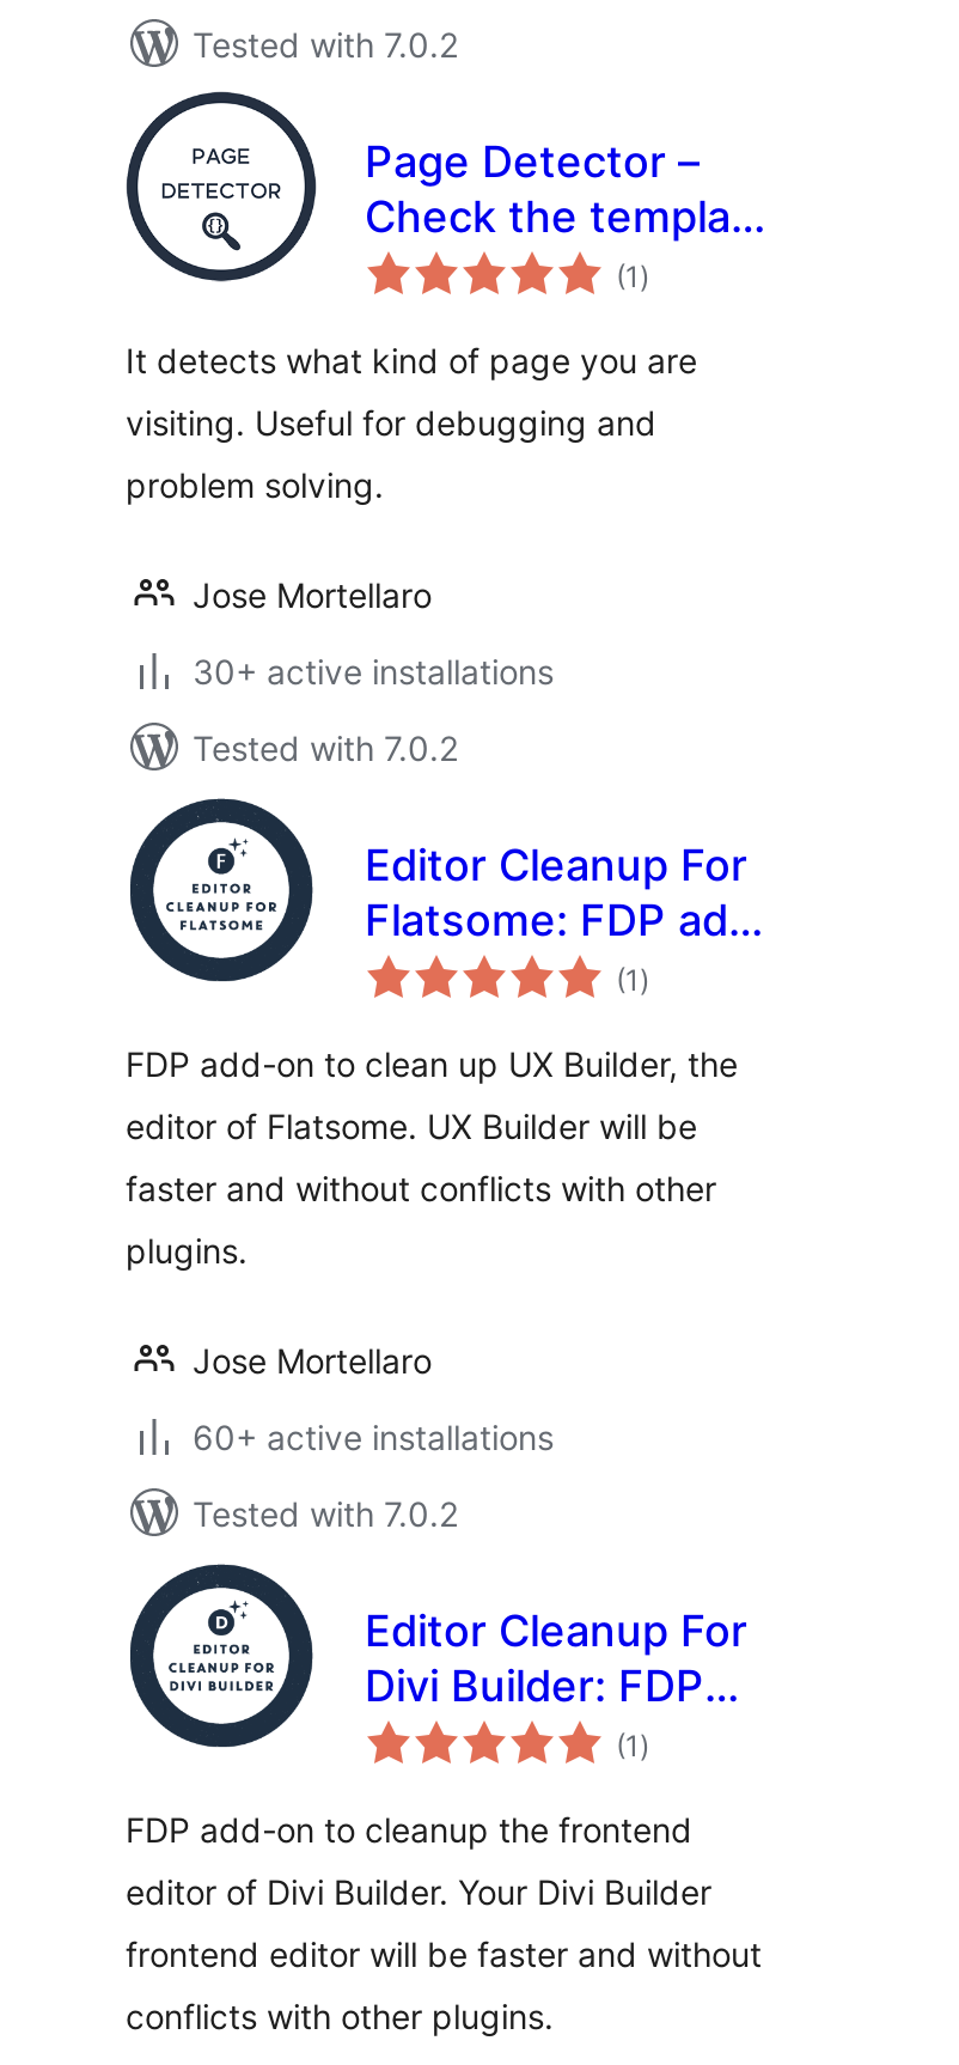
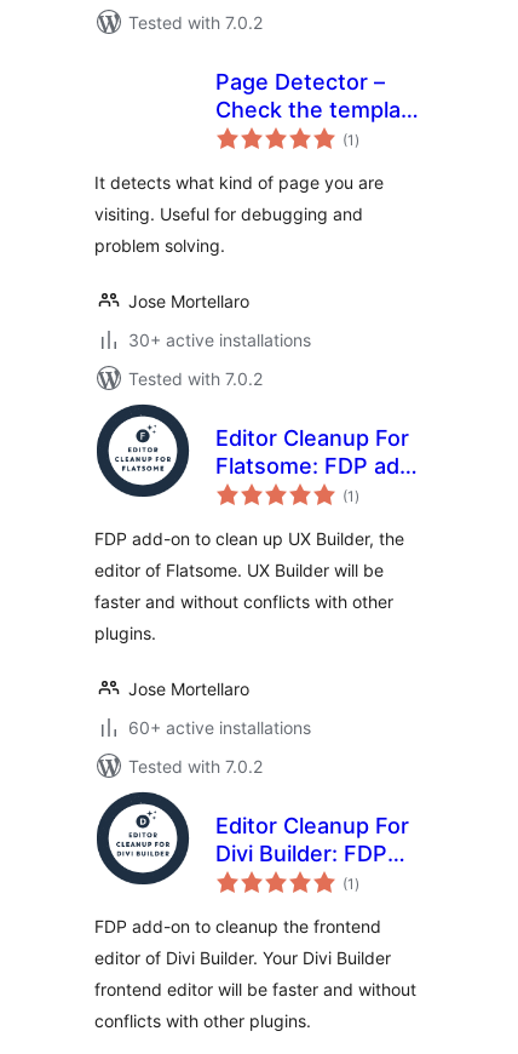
[123,89,319,285] [image] -> none

